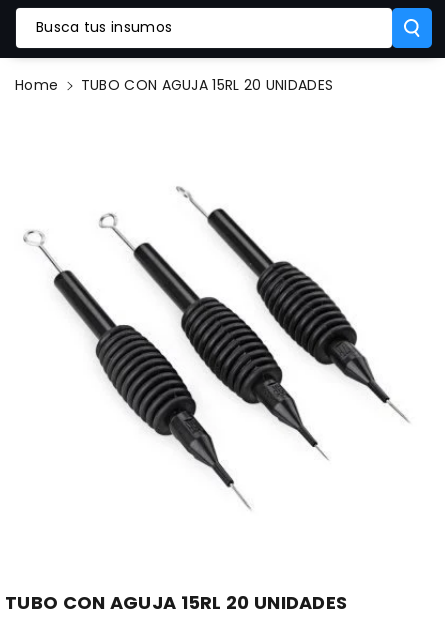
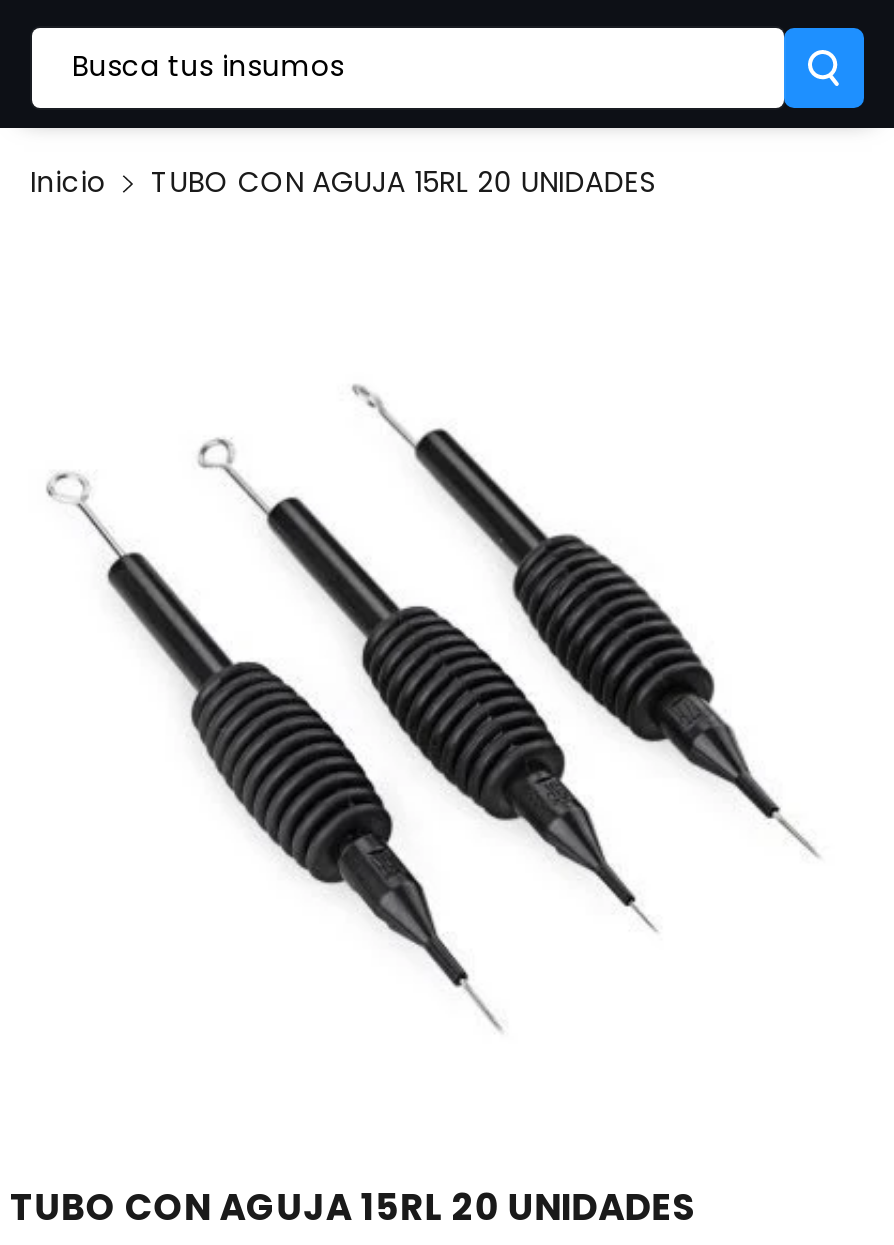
[15,75,58,95] Home -> [30,162,106,202] Inicio

